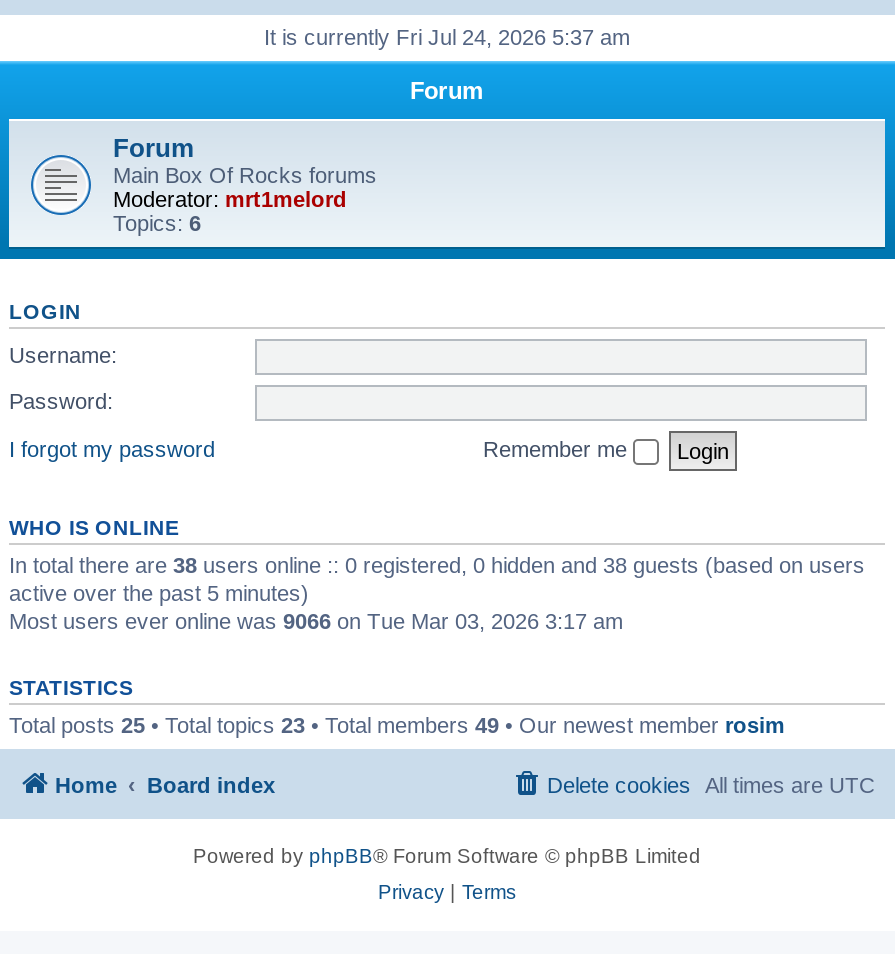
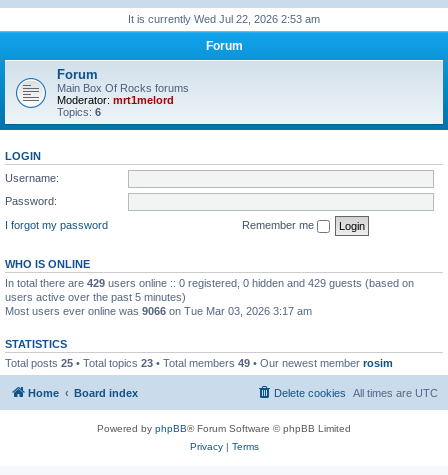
[264,25,630,49] It is currently Fri Jul 24, 2026 5:37 am -> [128,13,320,25] It is currently Wed Jul 22, 2026 2:53 am
[9,552,865,604] In total there are 38 users online :: 0 registered, 0 hidden and 38 guests (based on users | active over the past 5 minutes) -> [5,276,414,302] In total there are 429 users online :: 0 registered, 0 hidden and 429 guests (based on | users active over the past 5 minutes)

